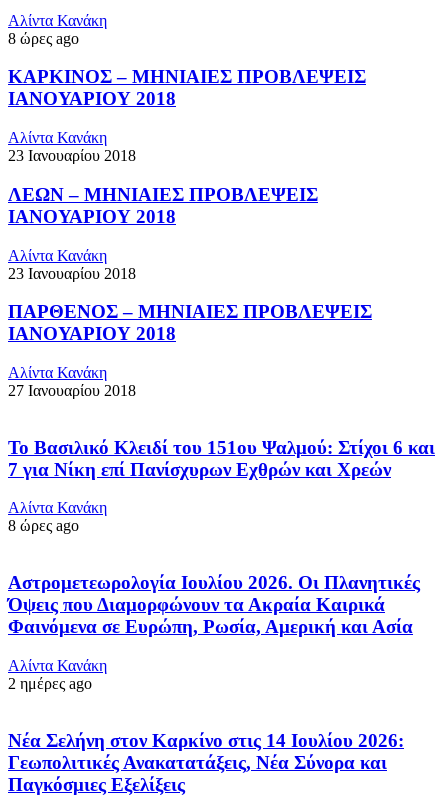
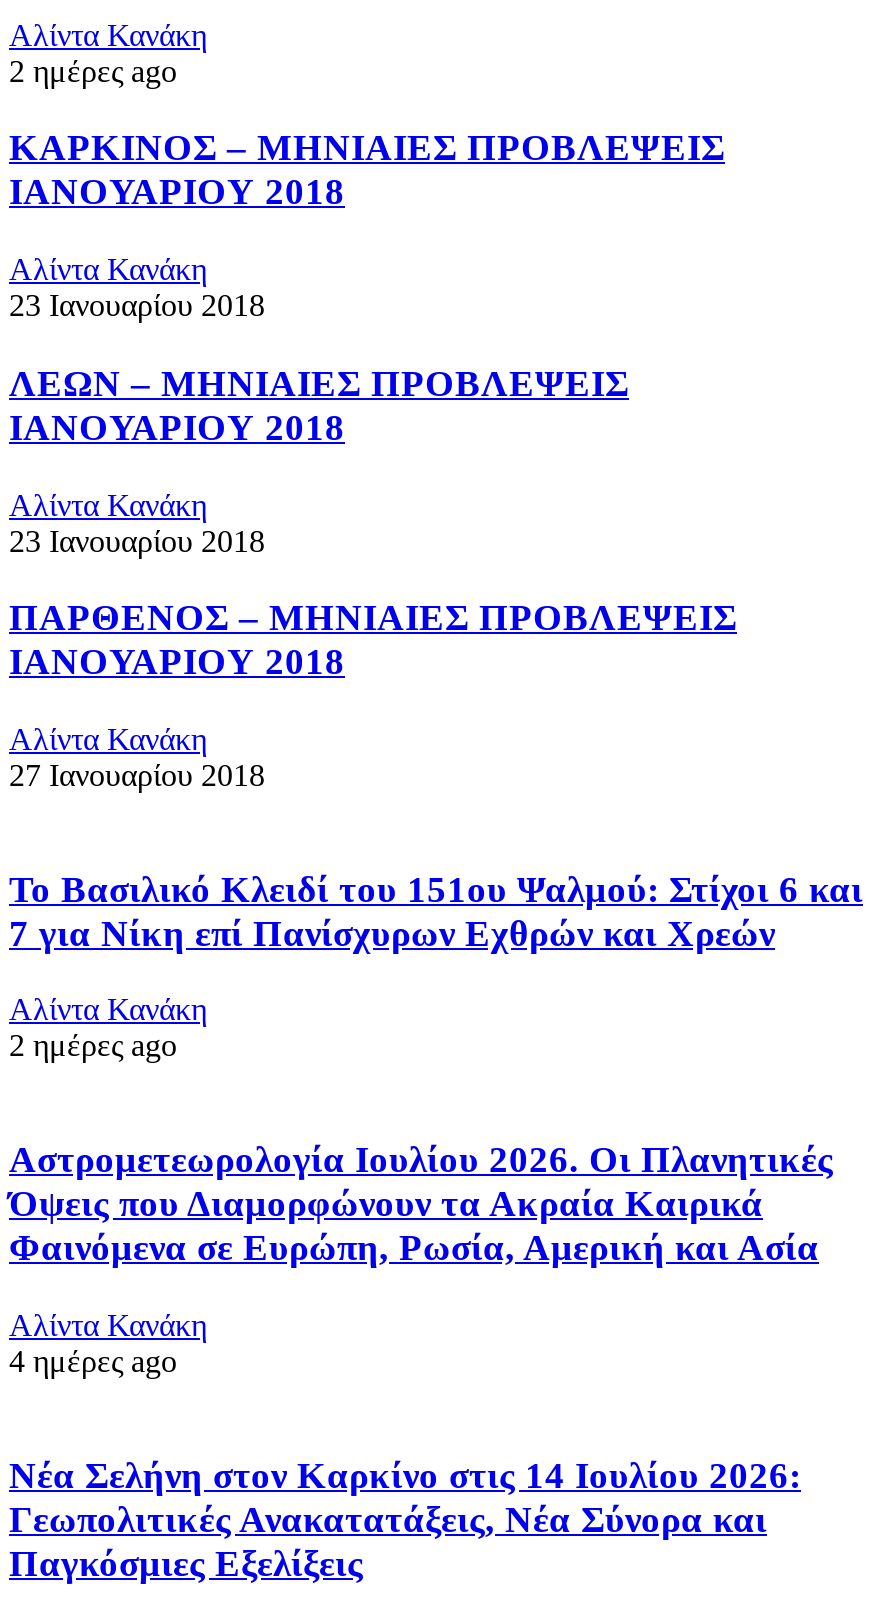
[8,30,79,47] 8 ώρες ago -> [9,53,177,87] 2 ημέρες ago
[8,517,79,534] 8 ώρες ago -> [9,1029,177,1063] 2 ημέρες ago
[8,675,92,692] 2 ημέρες ago -> [9,1344,177,1378] 4 ημέρες ago

